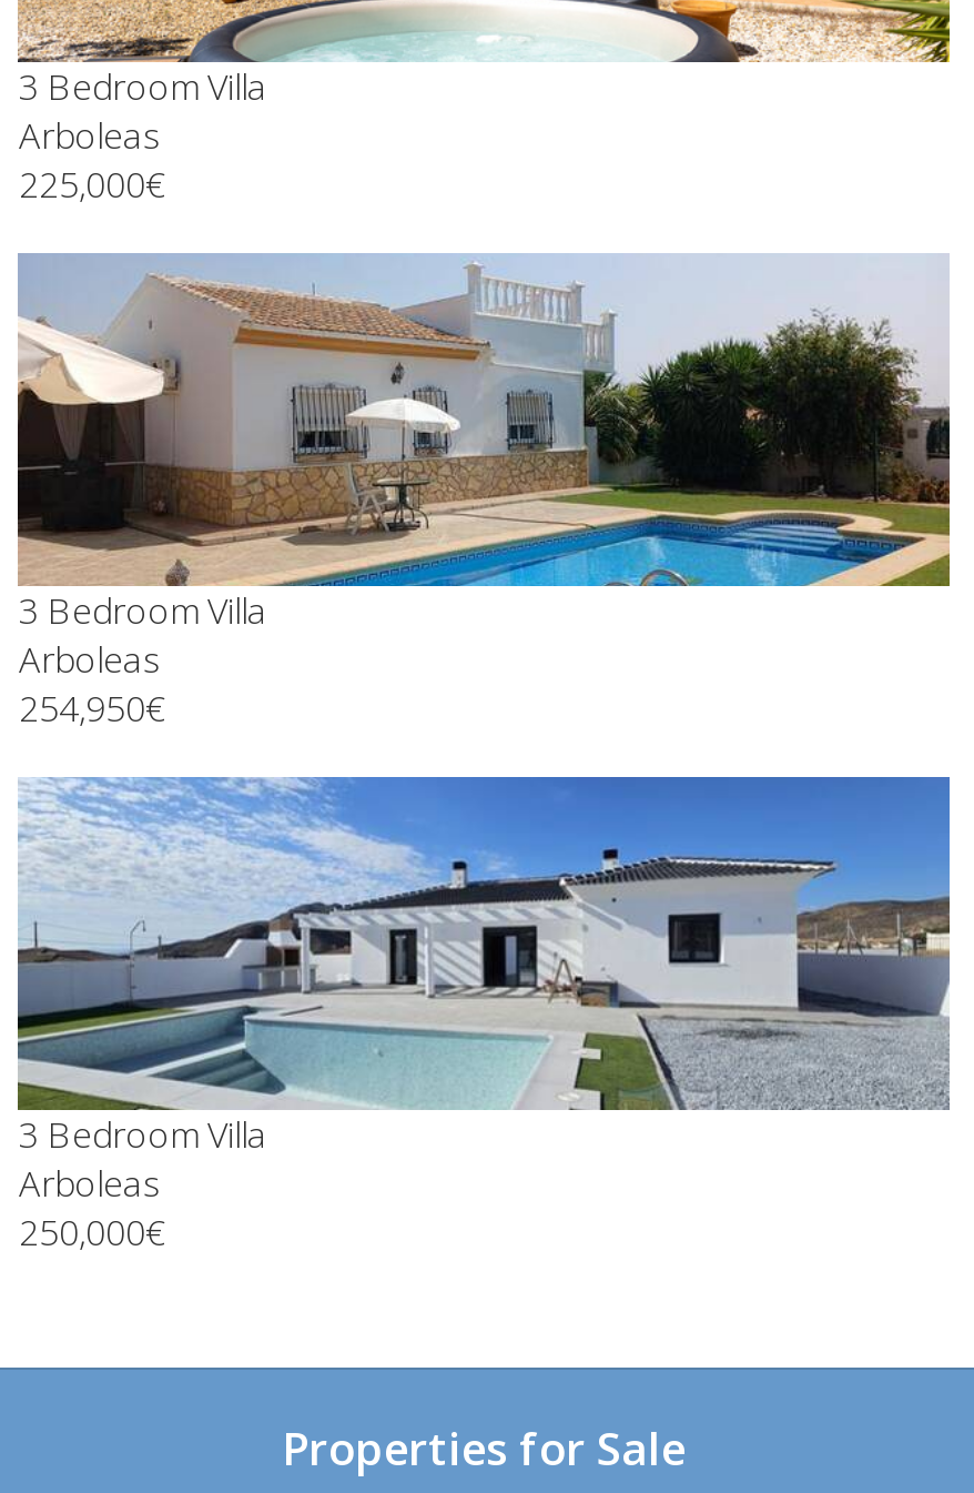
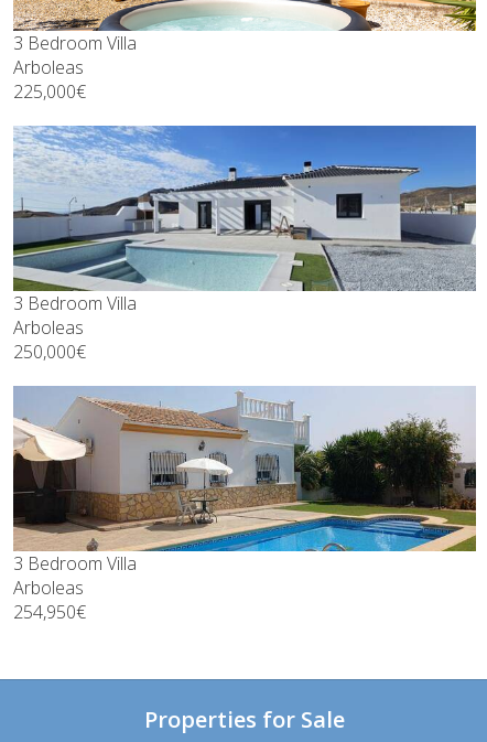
moved [16,255,952,588] -> [12,387,477,552]: [image]
[19,685,165,734] 254,950€ -> [14,340,86,364] 250,000€
moved [16,777,950,1112] -> [12,126,476,292]: [image]
[19,1209,165,1257] 250,000€ -> [14,600,86,624] 254,950€

